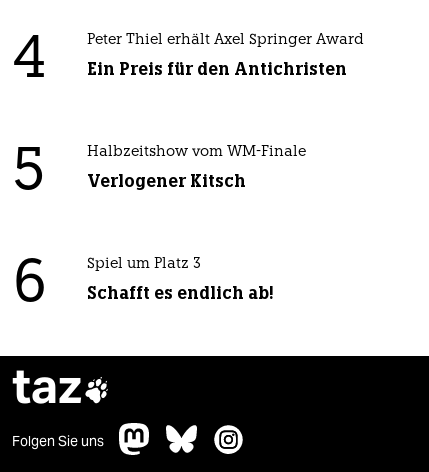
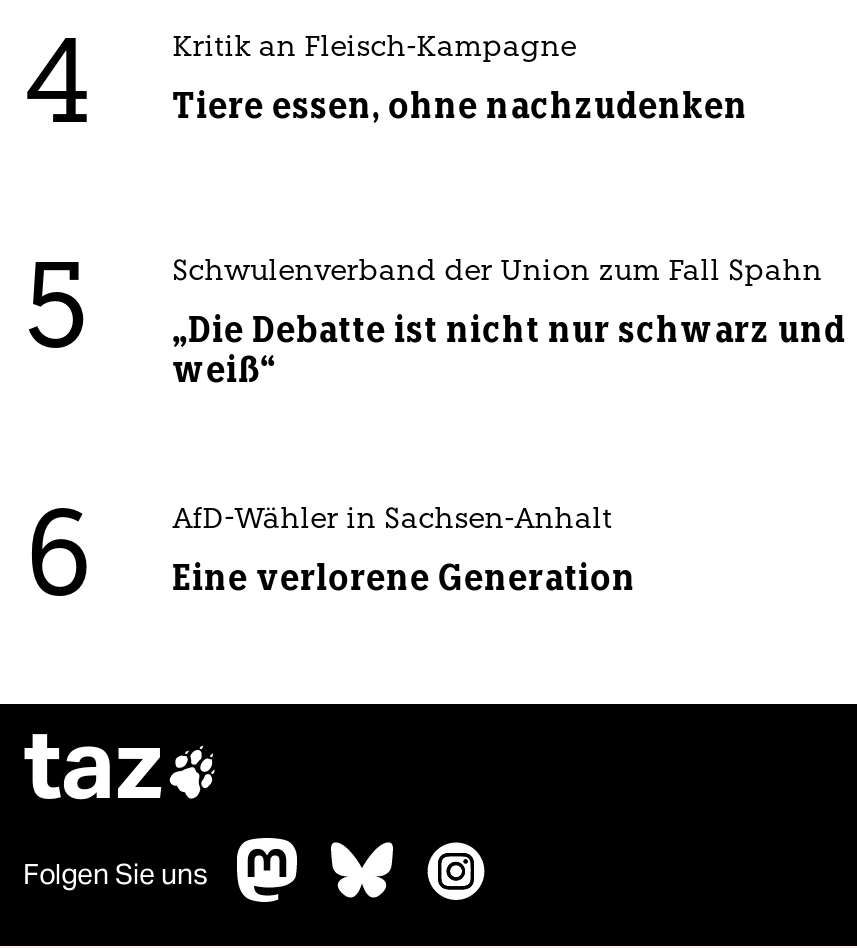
[87,33,364,48] Peter Thiel erhält Axel Springer Award -> [172,34,576,64] Kritik an Fleisch-Kampagne
[87,58,347,80] Ein Preis für den Antichristen -> [172,84,748,128] Tiere essen, ohne nachzudenken
[87,145,306,160] Halbzeitshow vom WM-Finale -> [172,258,822,288] Schwulenverband der Union zum Fall Spahn
[87,170,246,192] Verlogener Kitsch -> [172,308,846,392] „Die Debatte ist nicht nur schwarz und | weiß“
[87,257,201,272] Spiel um Platz 3 -> [172,506,612,536] AfD-Wähler in Sachsen-Anhalt
[87,282,274,304] Schafft es endlich ab! -> [172,556,636,600] Eine verlorene Generation

